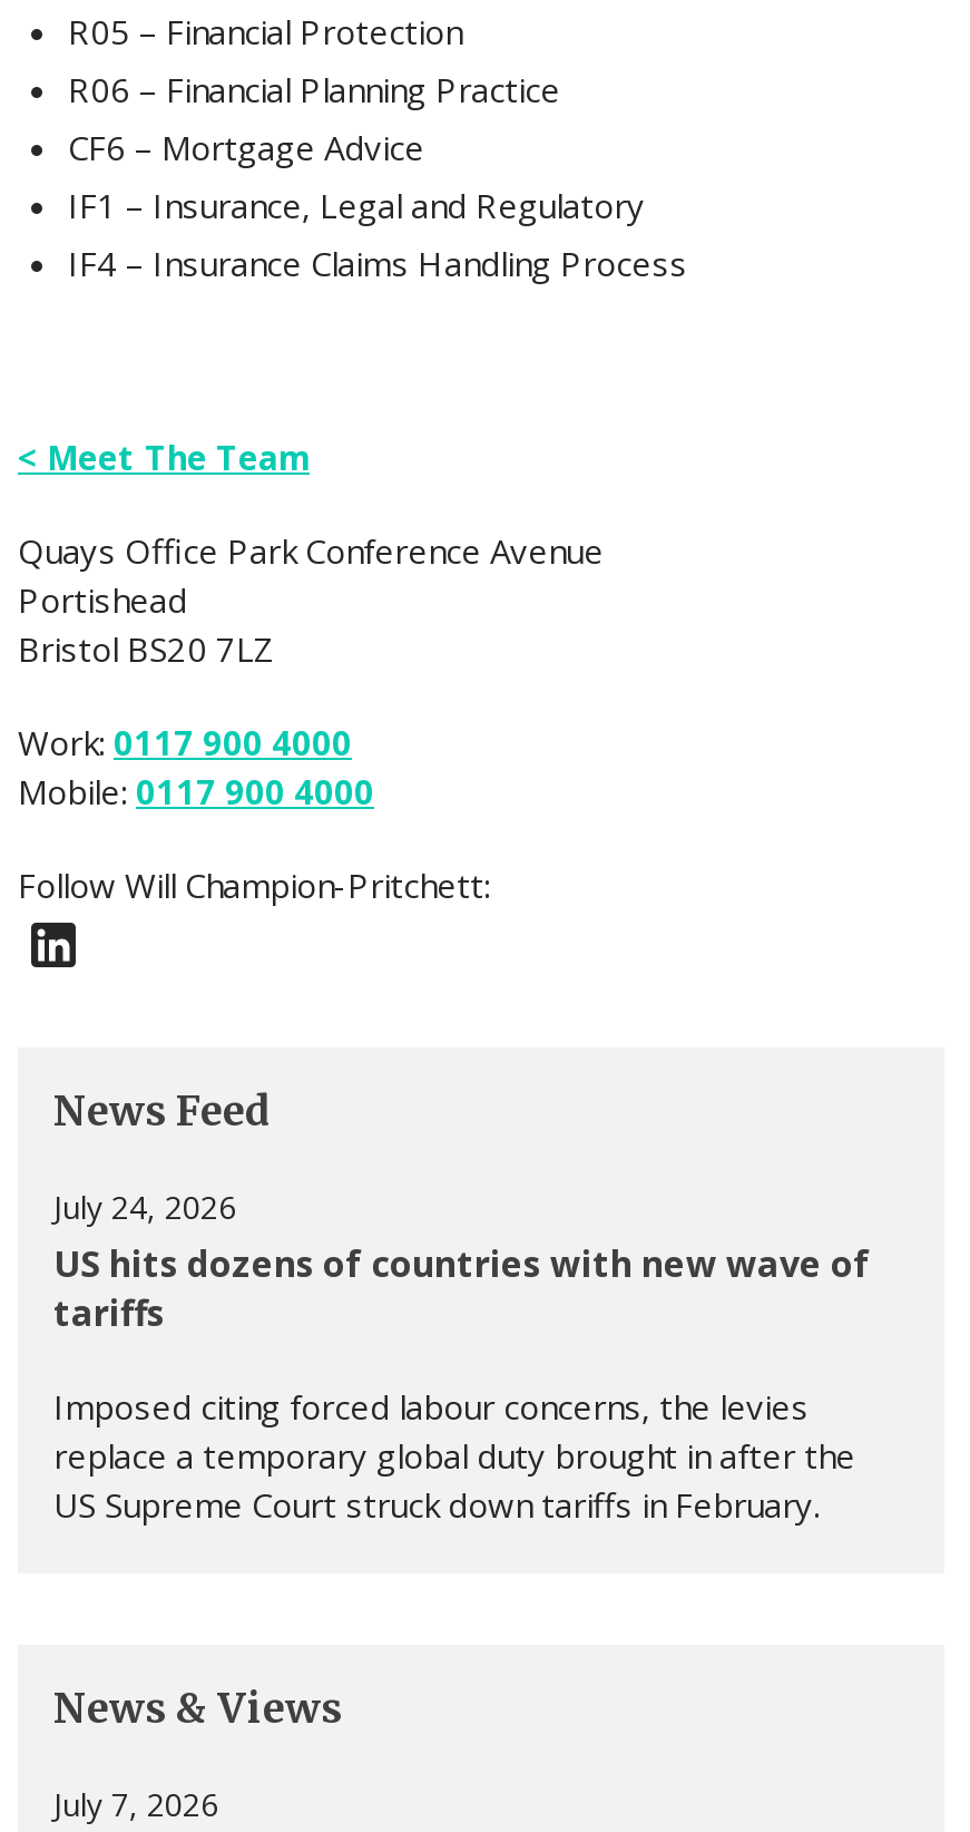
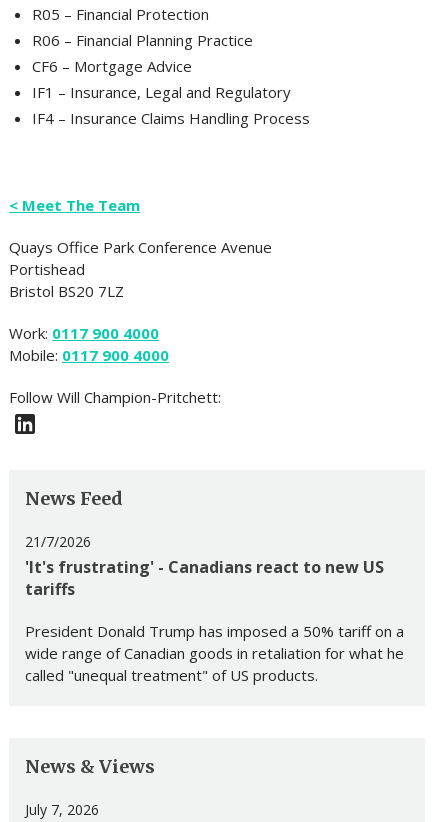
[53,1186,871,1288] July 24, 2026 | US hits dozens of countries with new wave of -> [25,532,384,578] 21/7/2026 | 'It's frustrating' - Canadians react to new US
[53,1384,855,1527] Imposed citing forced labour concerns, the levies | replace a temporary global duty brought in after the | US Supreme Court struck down tariffs in February. -> [25,621,404,685] President Donald Trump has imposed a 50% tariff on a | wide range of Canadian goods in retaliation for what he | called "unequal treatment" of US products.

